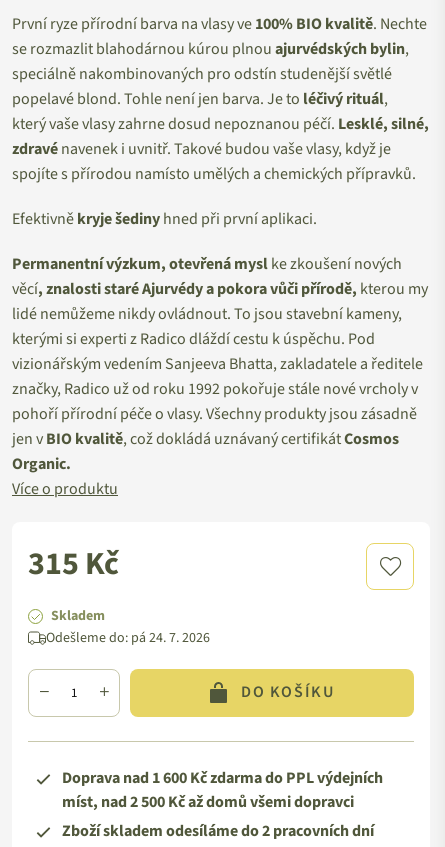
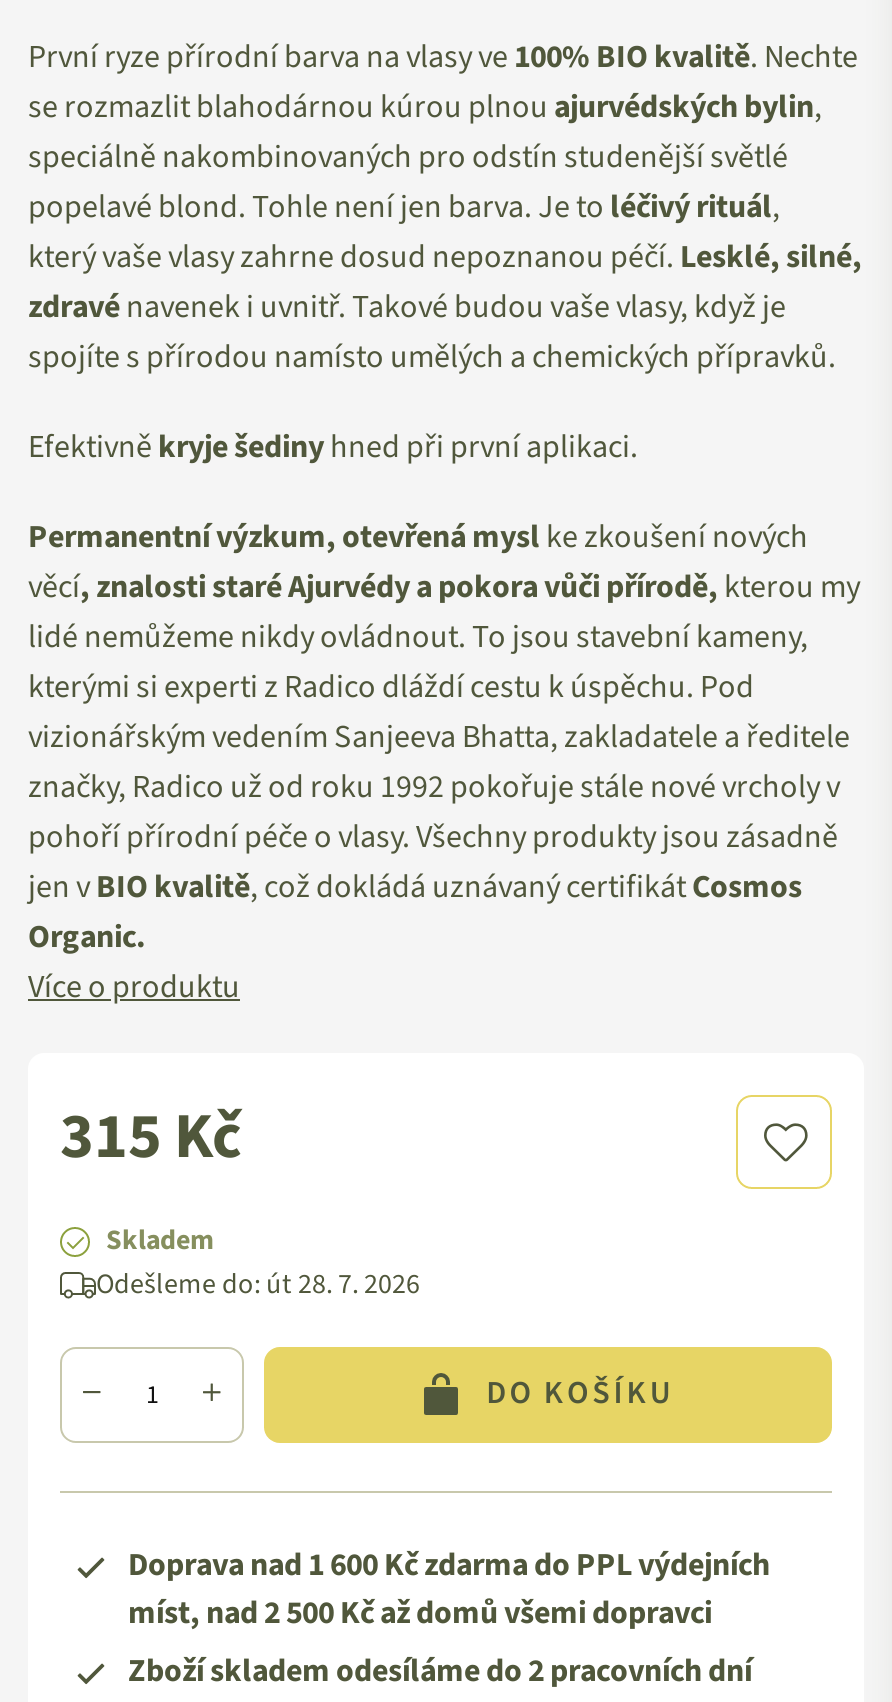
[46,628,210,648] Odešleme do: pá 24. 7. 2026 -> [96,1265,420,1305] Odešleme do: út 28. 7. 2026

